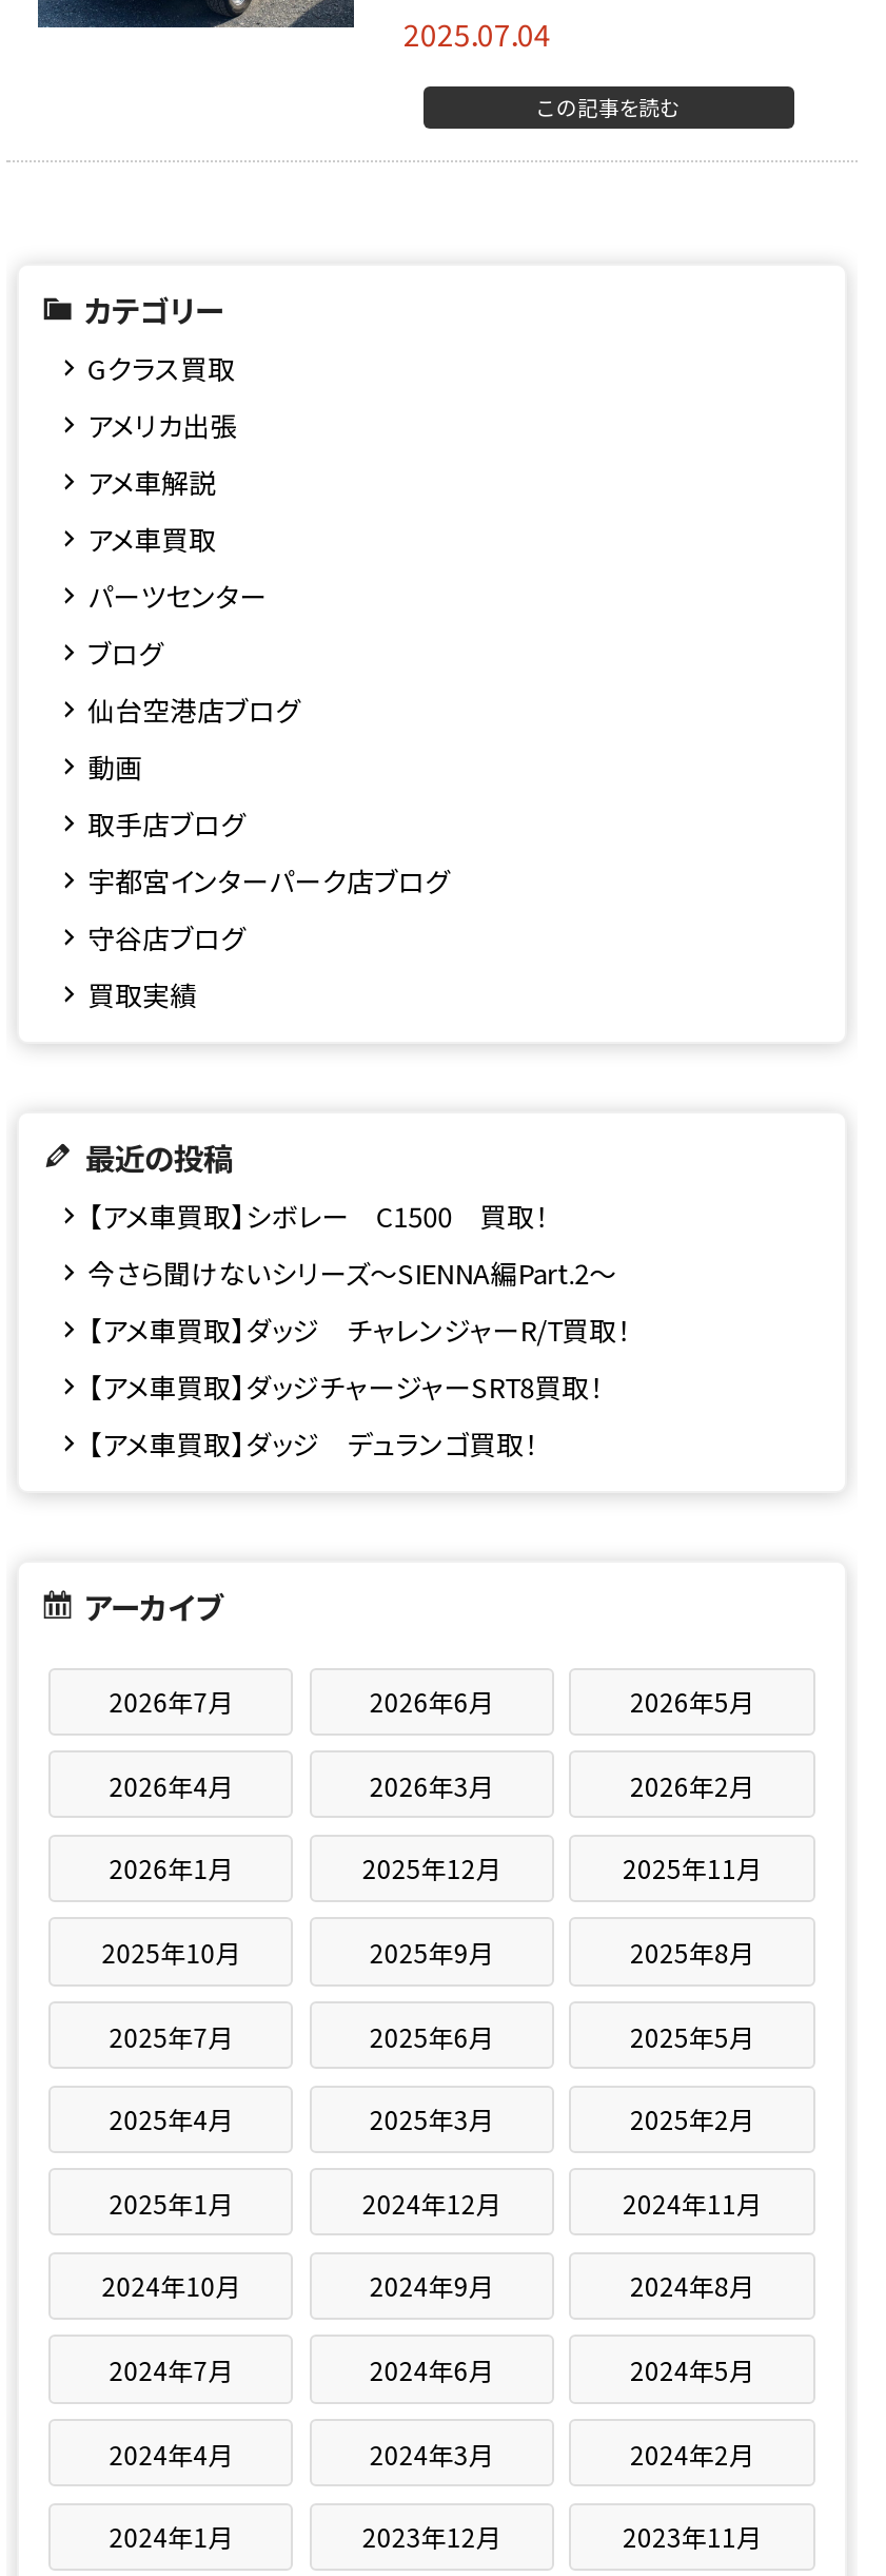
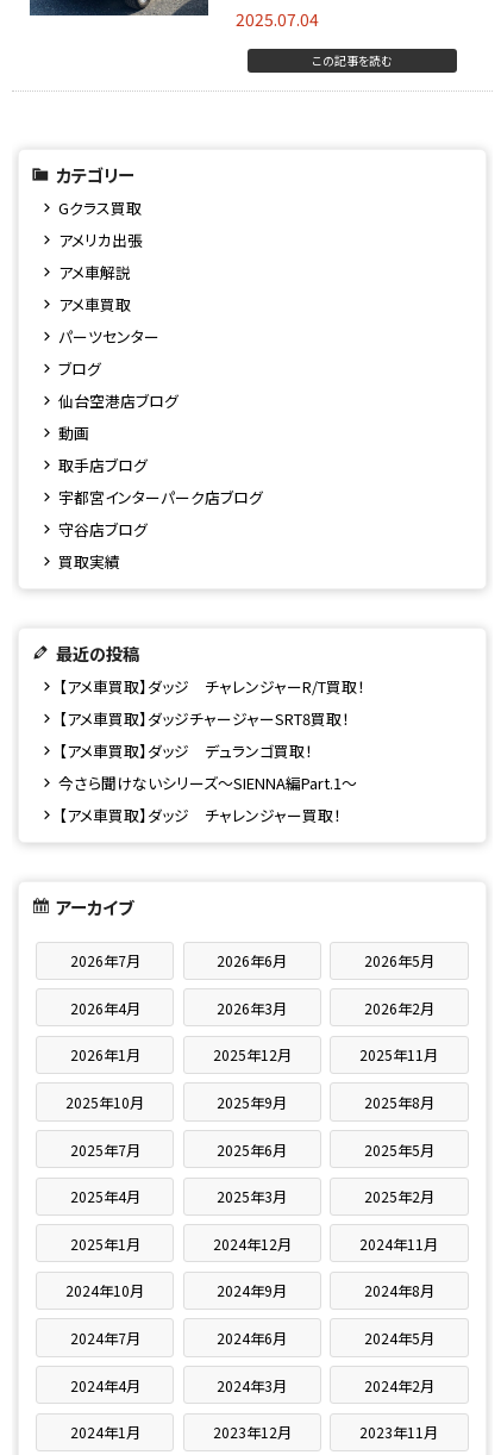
[88,1196,617,1293] 【アメ車買取】シボレー C1500 買取！ | 今さら聞けないシリーズ～SIENNA編Part.2～ -> none
moved [88,1310,631,1464] -> [58,675,365,762]: 【アメ車買取】ダッジ チャレンジャーR/T買取！ | 【アメ車買取】ダッジチャージャーSRT8買取！ | 【アメ車買取】ダッジ デュランゴ買取！
none -> [58,772,357,826] 今さら聞けないシリーズ～SIENNA編Part.1～ | 【アメ車買取】ダッジ チャレンジャー買取！

